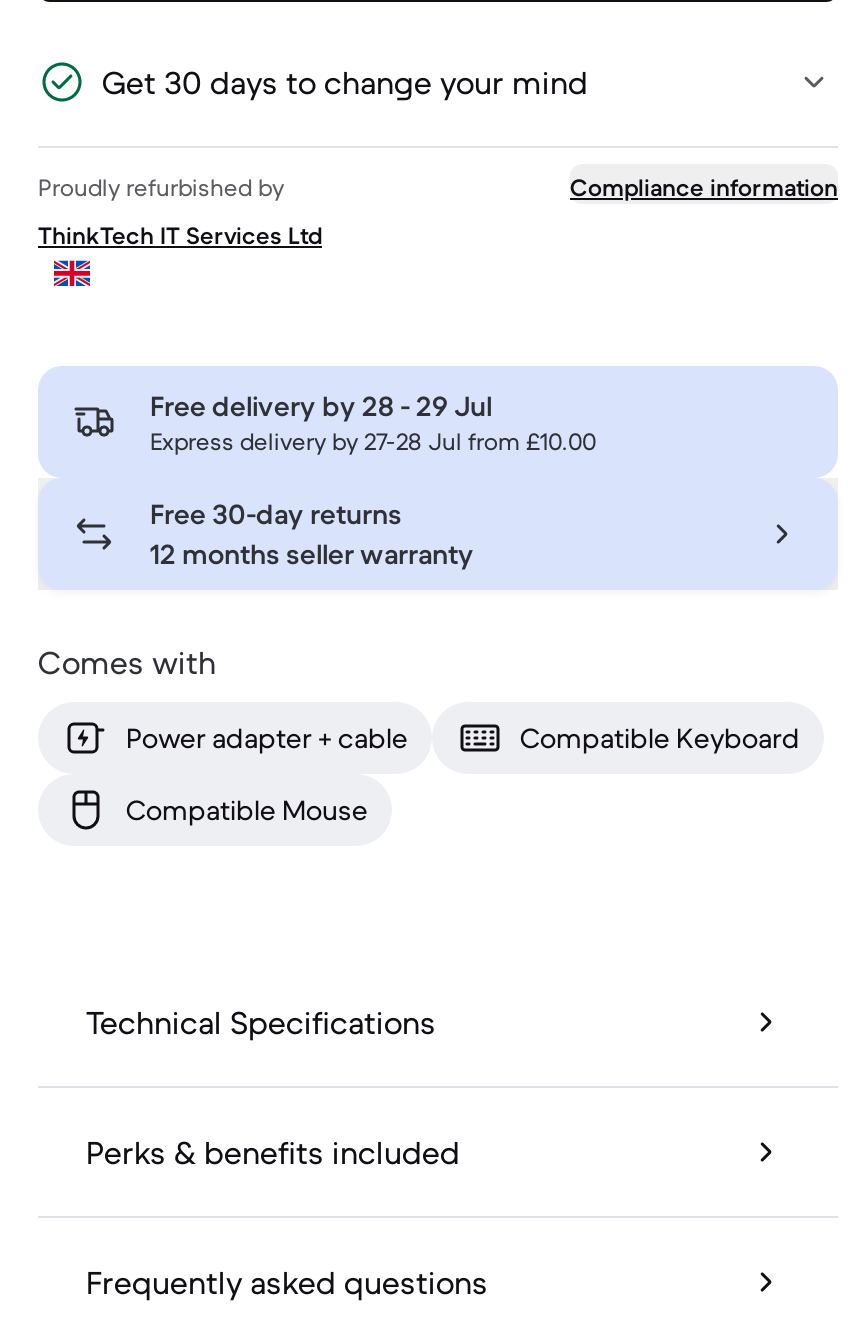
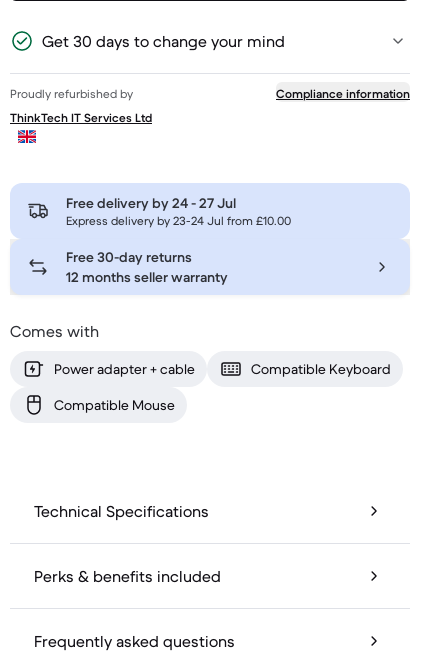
[150,388,492,424] Free delivery by 28 - 29 Jul -> [66,194,236,212] Free delivery by 24 - 27 Jul
[150,426,596,456] Express delivery by 27-28 Jul from £10.00 -> [66,213,291,228] Express delivery by 23-24 Jul from £10.00

